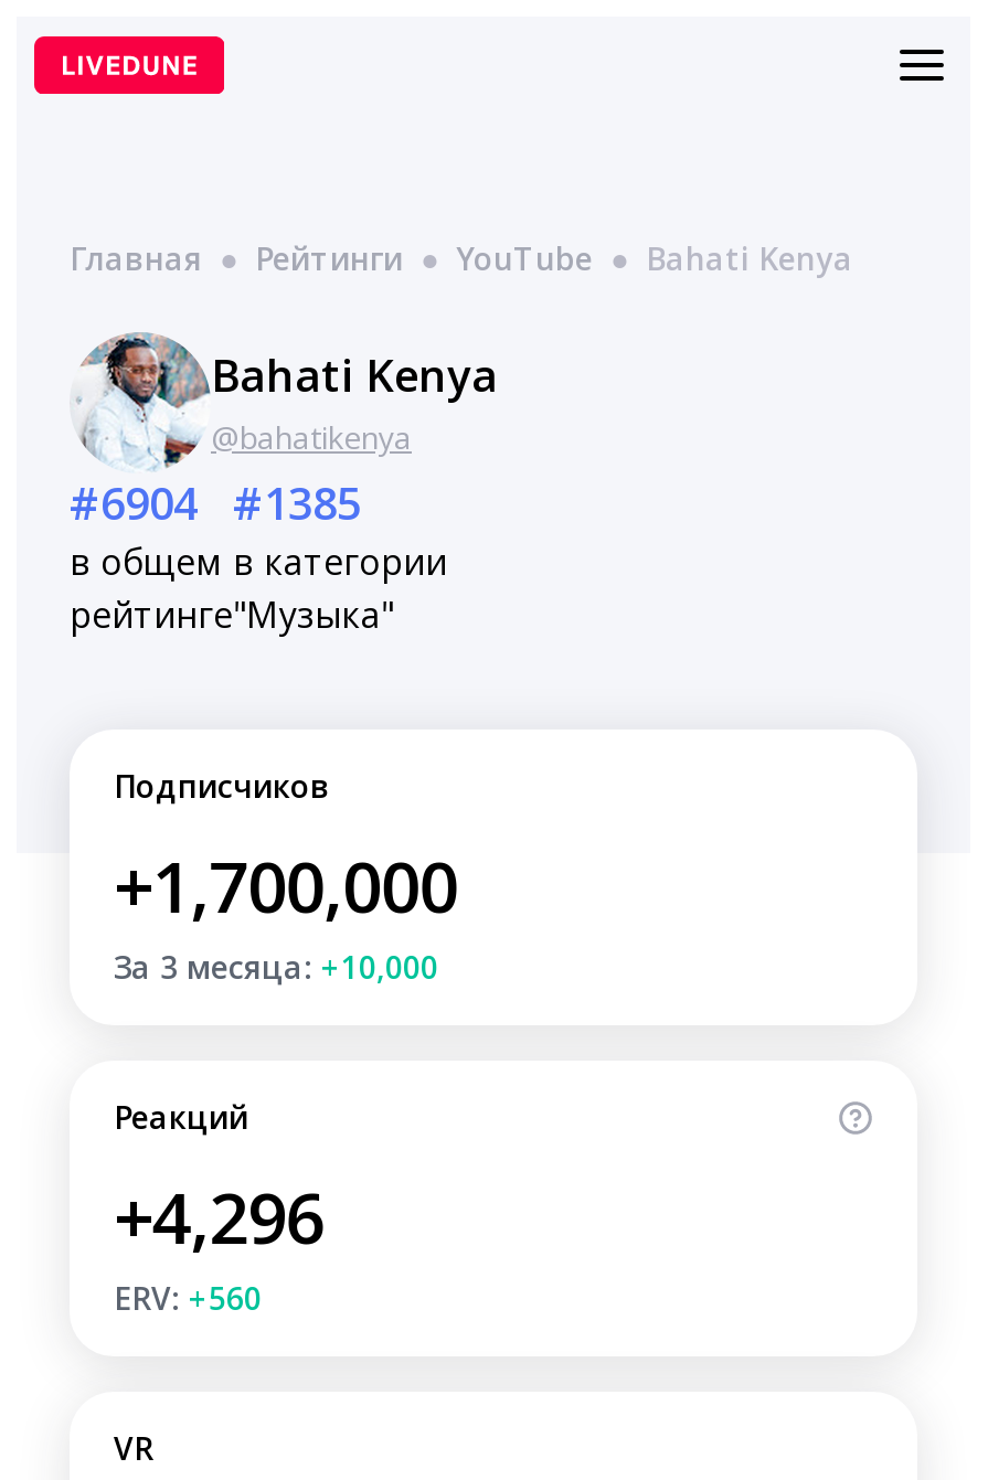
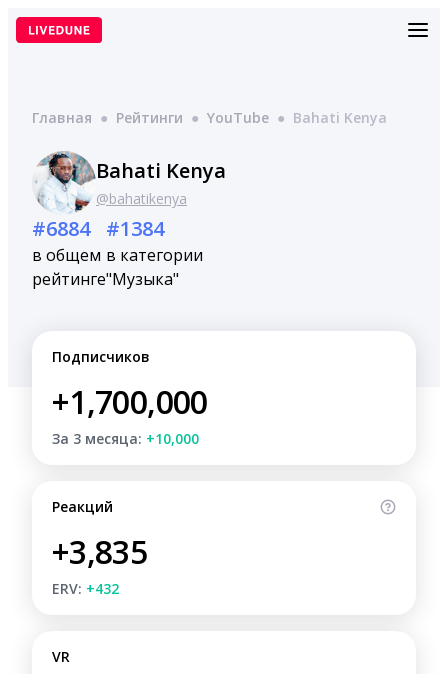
[70,473,198,533] #6904 -> [32,215,90,242] #6884
[233,473,361,533] #1385 -> [106,215,164,242] #1384
[114,1169,324,1264] +4,296 -> [52,530,147,573] +3,835
[114,1277,262,1319] ERV: +560 -> [52,579,119,598] ERV: +432

